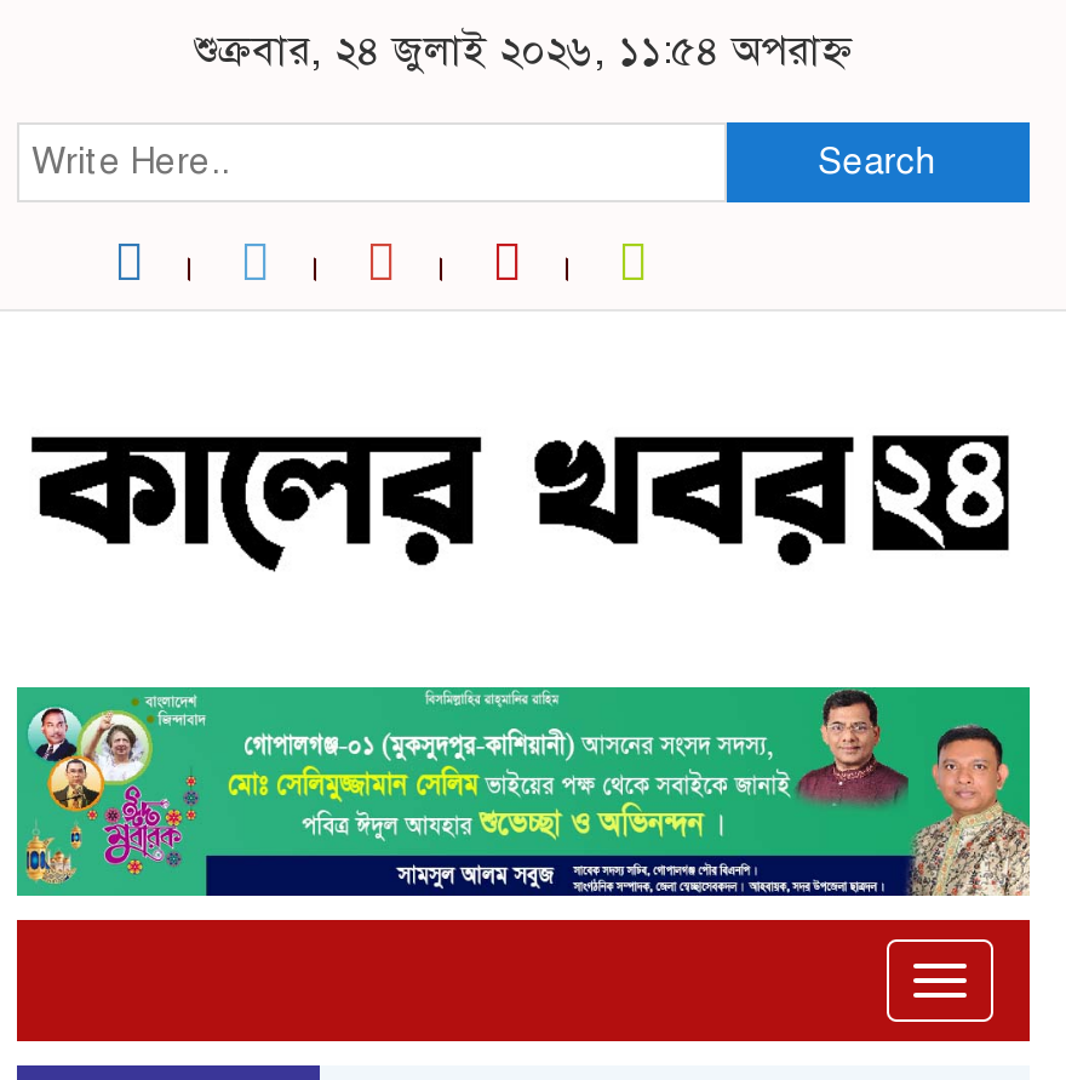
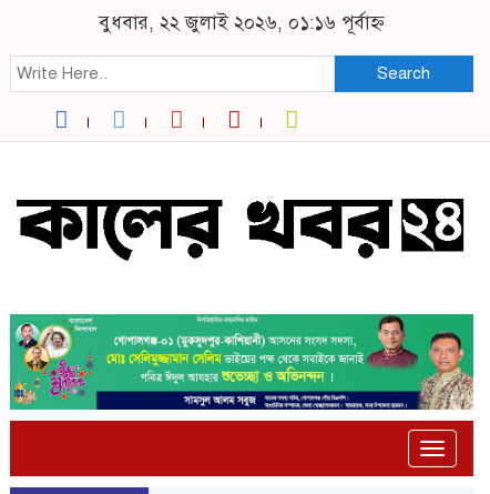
[194,25,853,76] শুক্রবার, ২৪ জুলাই ২০২৬, ১১:৫৪ অপরাহ্ন -> [99,11,385,34] বুধবার, ২২ জুলাই ২০২৬, ০১:১৬ পূর্বাহ্ন

